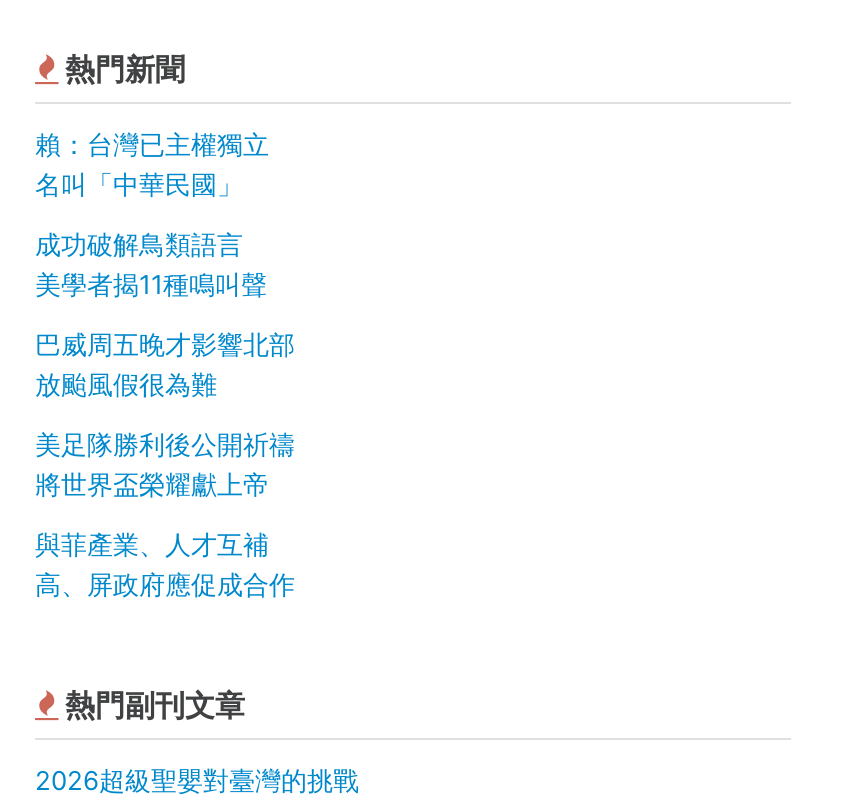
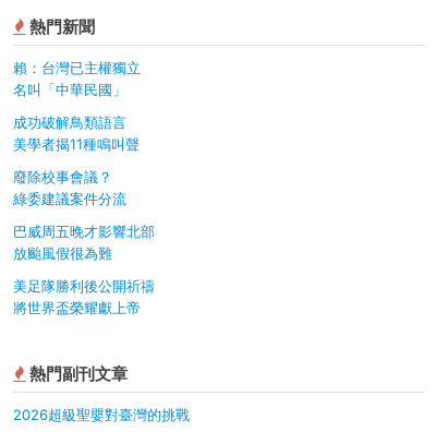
none -> [13,168,126,207] 廢除校事會議？ | 綠委建議案件分流
moved [35,328,295,500] -> [13,223,155,317]: 巴威周五晚才影響北部 | 放颱風假很為難 | 美足隊勝利後公開祈禱 | 將世界盃榮耀獻上帝
[35,528,295,600] 與菲產業、人才互補 | 高、屏政府應促成合作 -> none

